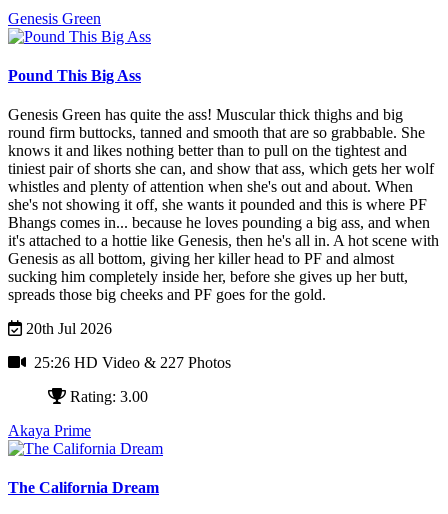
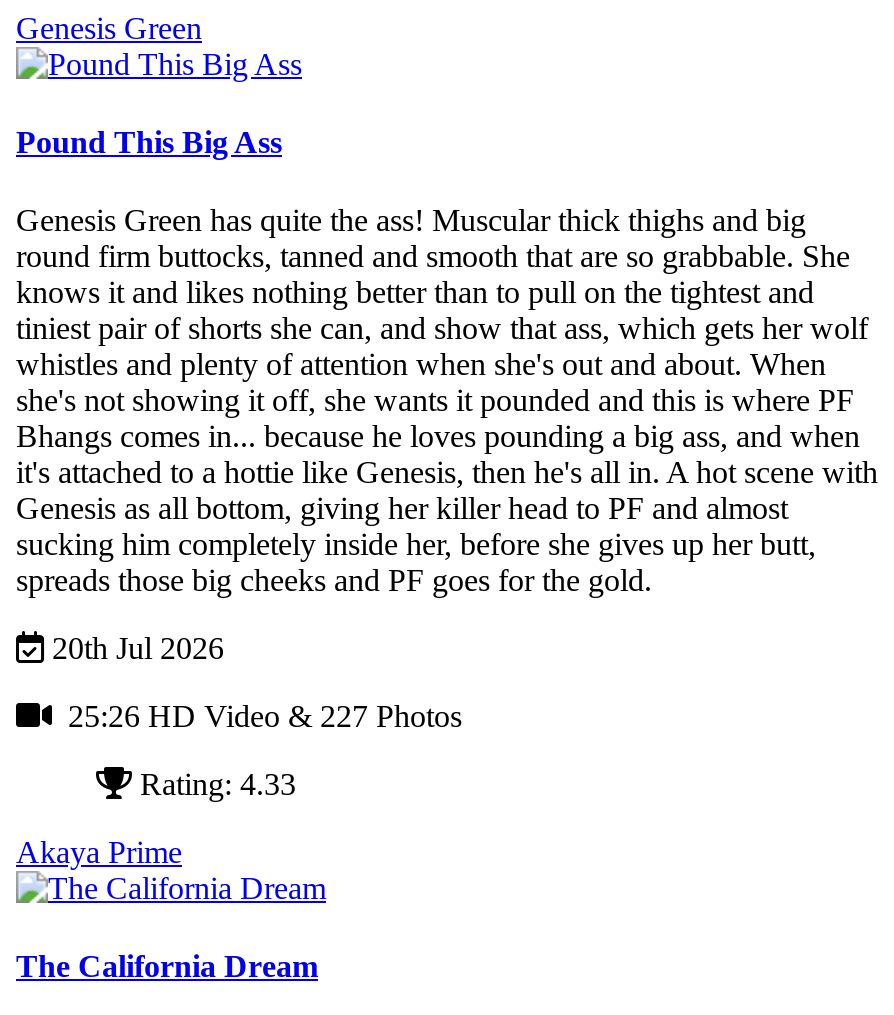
[66,388,148,405] Rating: 3.00 -> [132,767,296,801] Rating: 4.33

